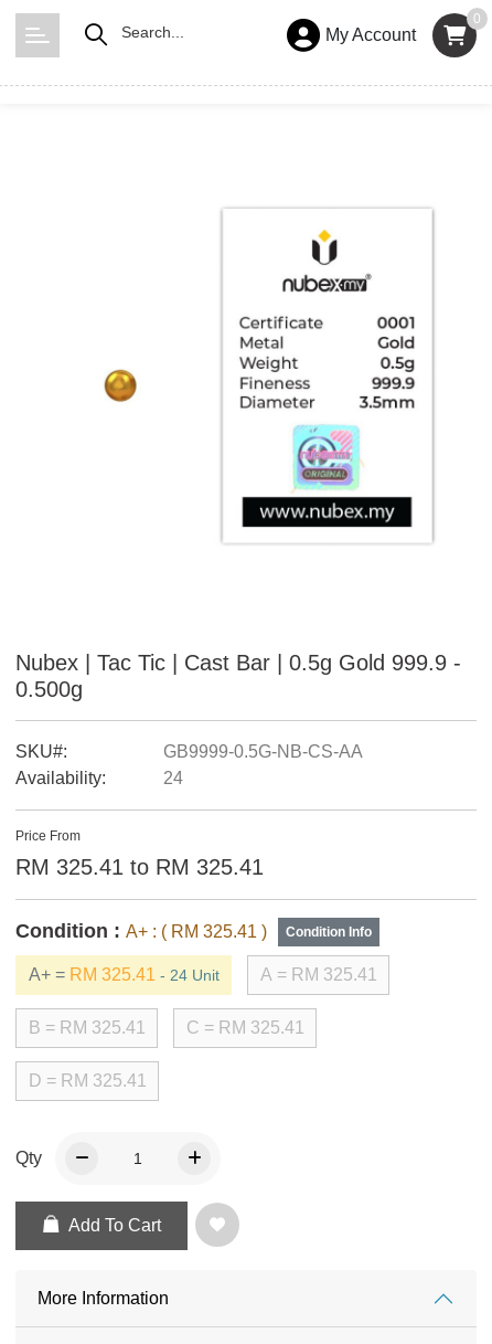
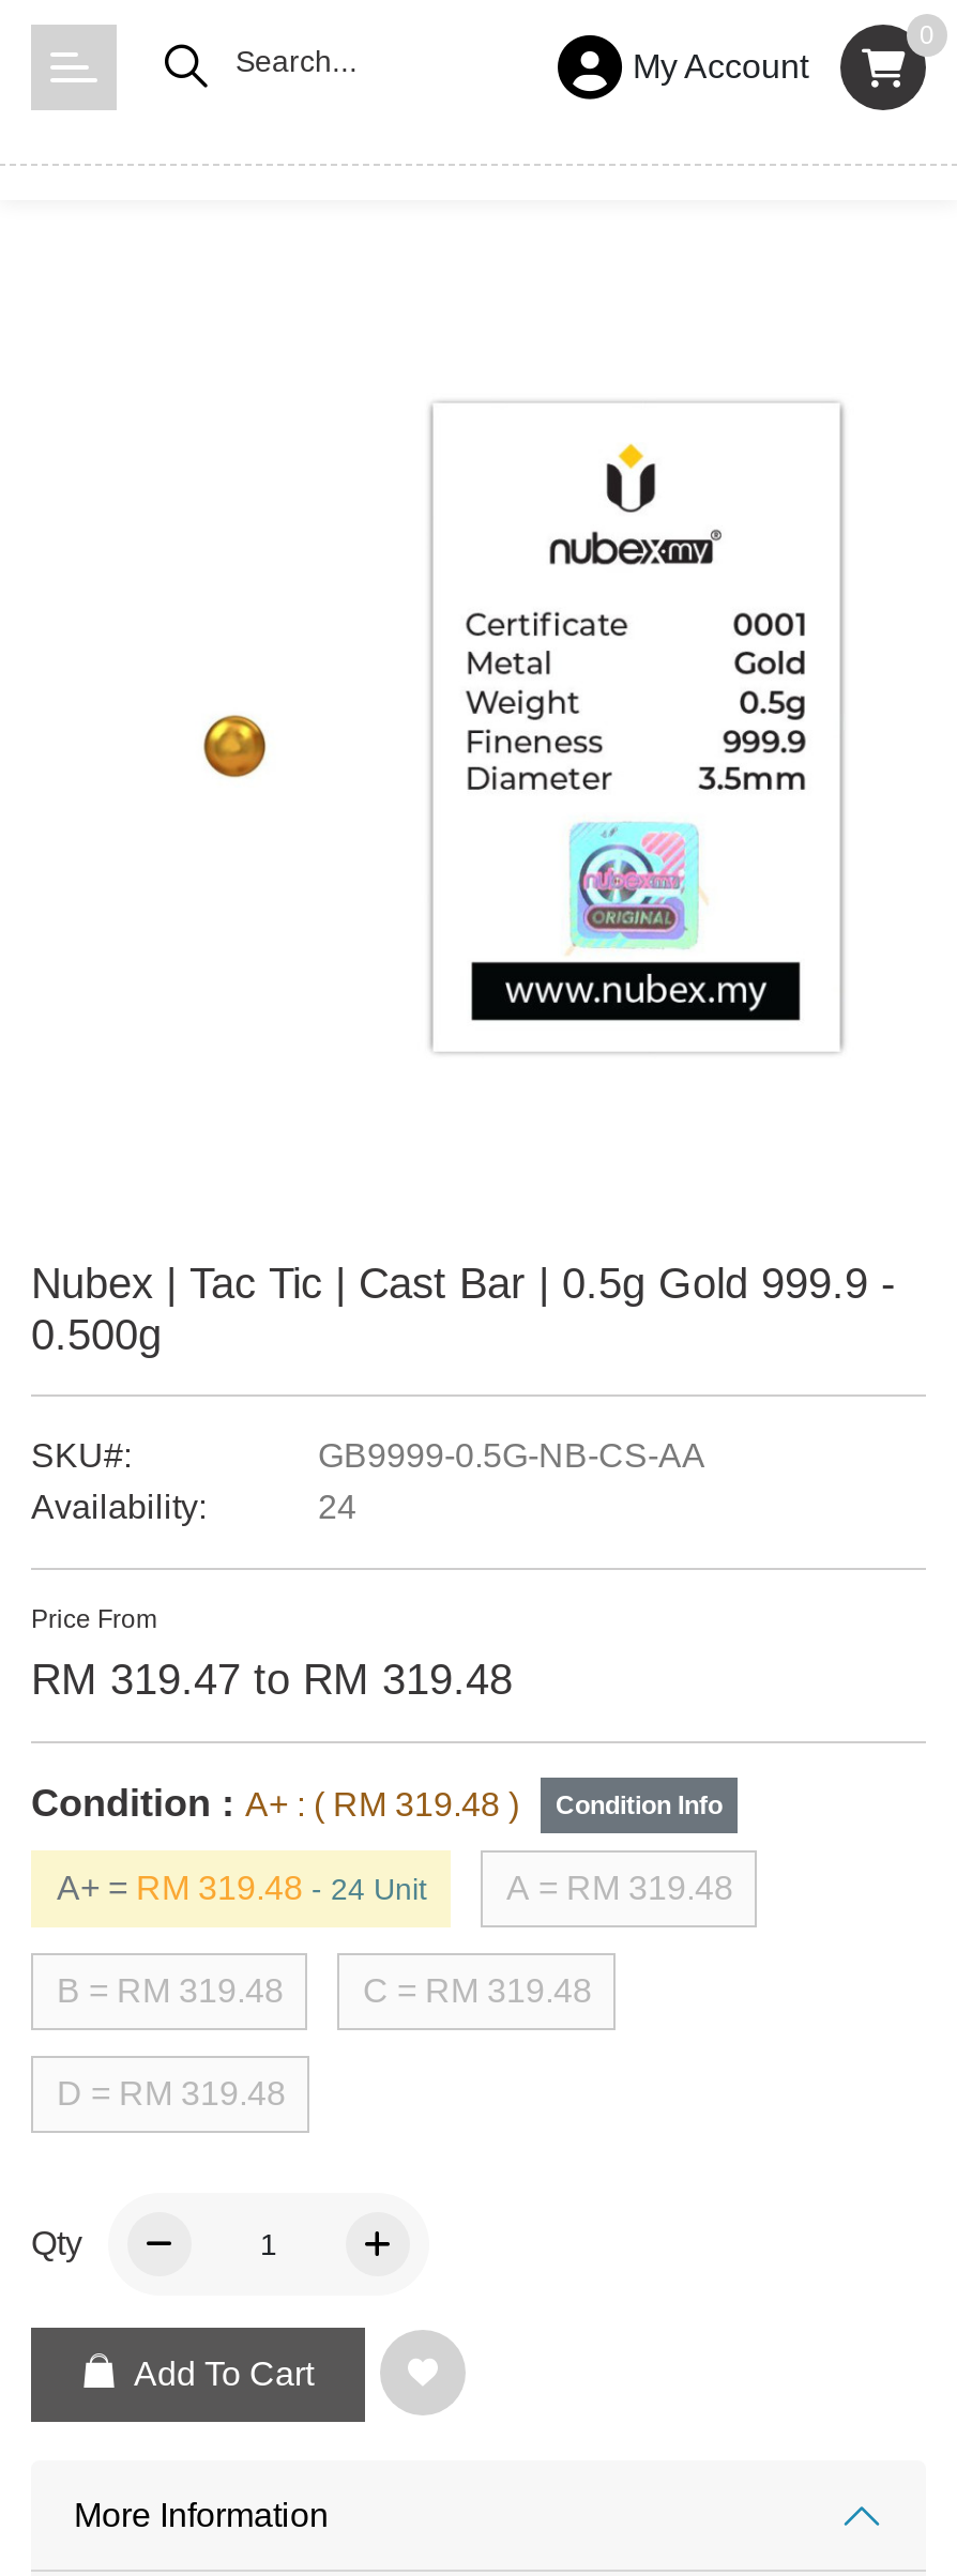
[15,854,264,879] RM 325.41 to RM 325.41 -> [31,1655,513,1702] RM 319.47 to RM 319.48
[15,919,267,942] Condition : A+ : ( RM 325.41 ) -> [31,1781,519,1824] Condition : A+ : ( RM 319.48 )
[55,965,220,984] A+ = RM 325.41 - 24 Unit -> [108,1869,427,1905] A+ = RM 319.48 - 24 Unit
[277,965,377,984] A = RM 325.41 -> [538,1869,733,1905] A = RM 319.48
[45,1018,146,1037] B = RM 325.41 -> [89,1972,284,2008] B = RM 319.48
[204,1018,304,1037] C = RM 325.41 -> [397,1972,592,2008] C = RM 319.48
[46,1071,147,1090] D = RM 325.41 -> [91,2074,286,2111] D = RM 319.48

